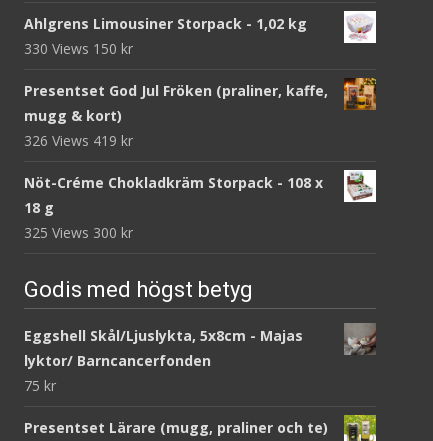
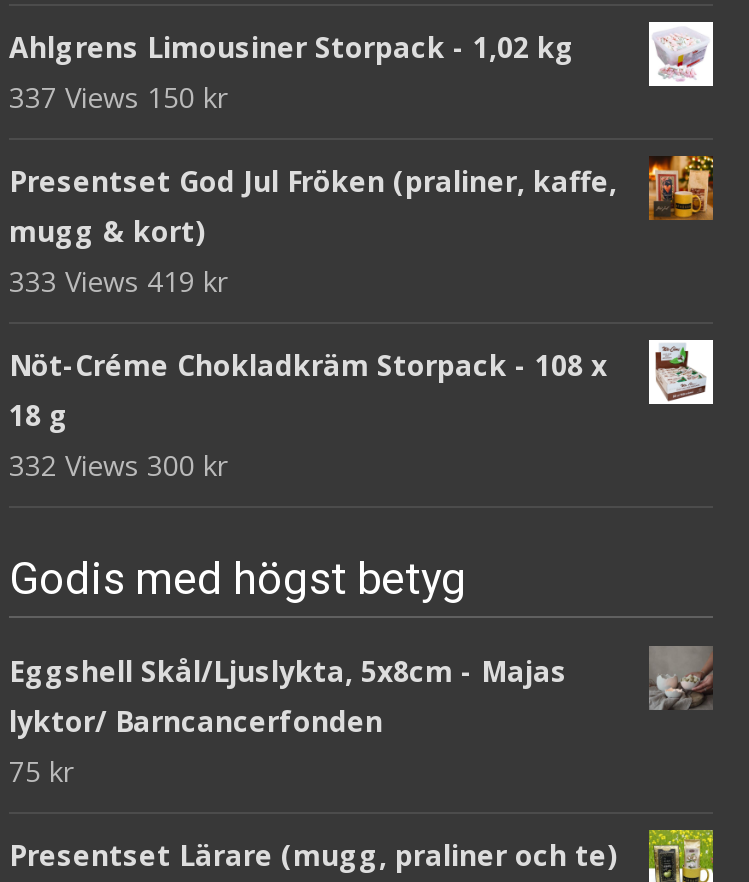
[24,39,133,58] 330 Views 150 kr -> [9,77,227,115] 337 Views 150 kr
[24,131,133,150] 326 Views 419 kr -> [9,261,227,299] 333 Views 419 kr
[24,223,133,242] 325 Views 300 kr -> [9,445,227,483] 332 Views 300 kr

